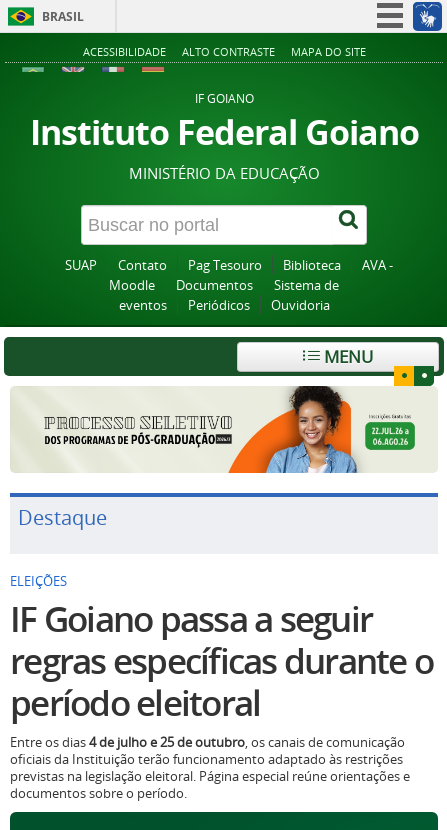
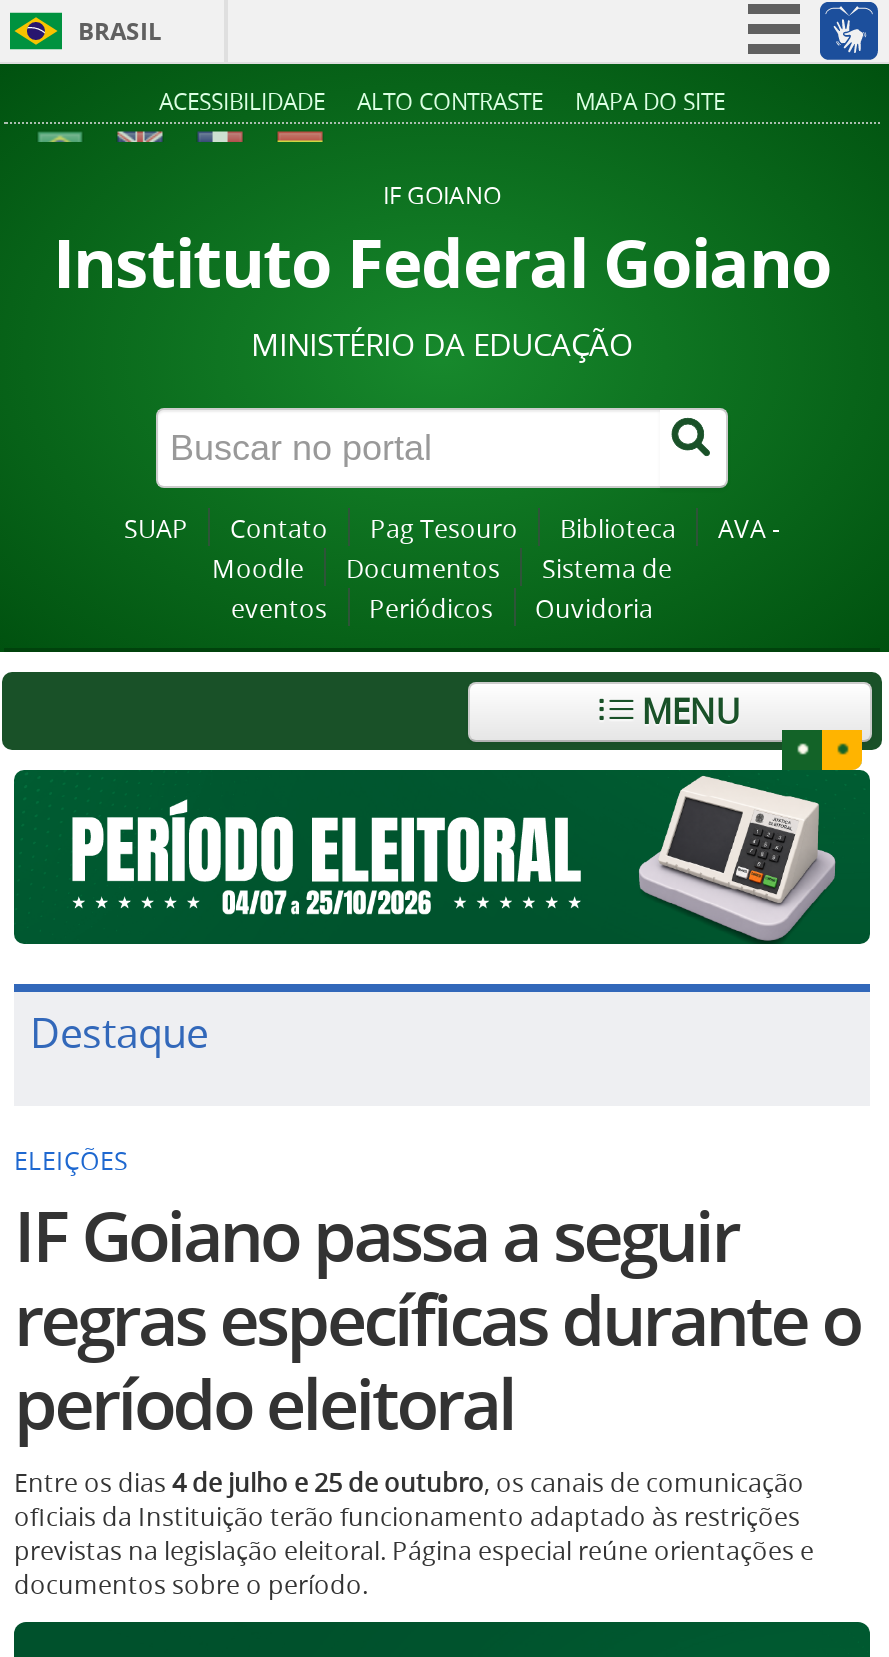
[10,365,438,474] [image] -> [12,728,872,948] [image]

